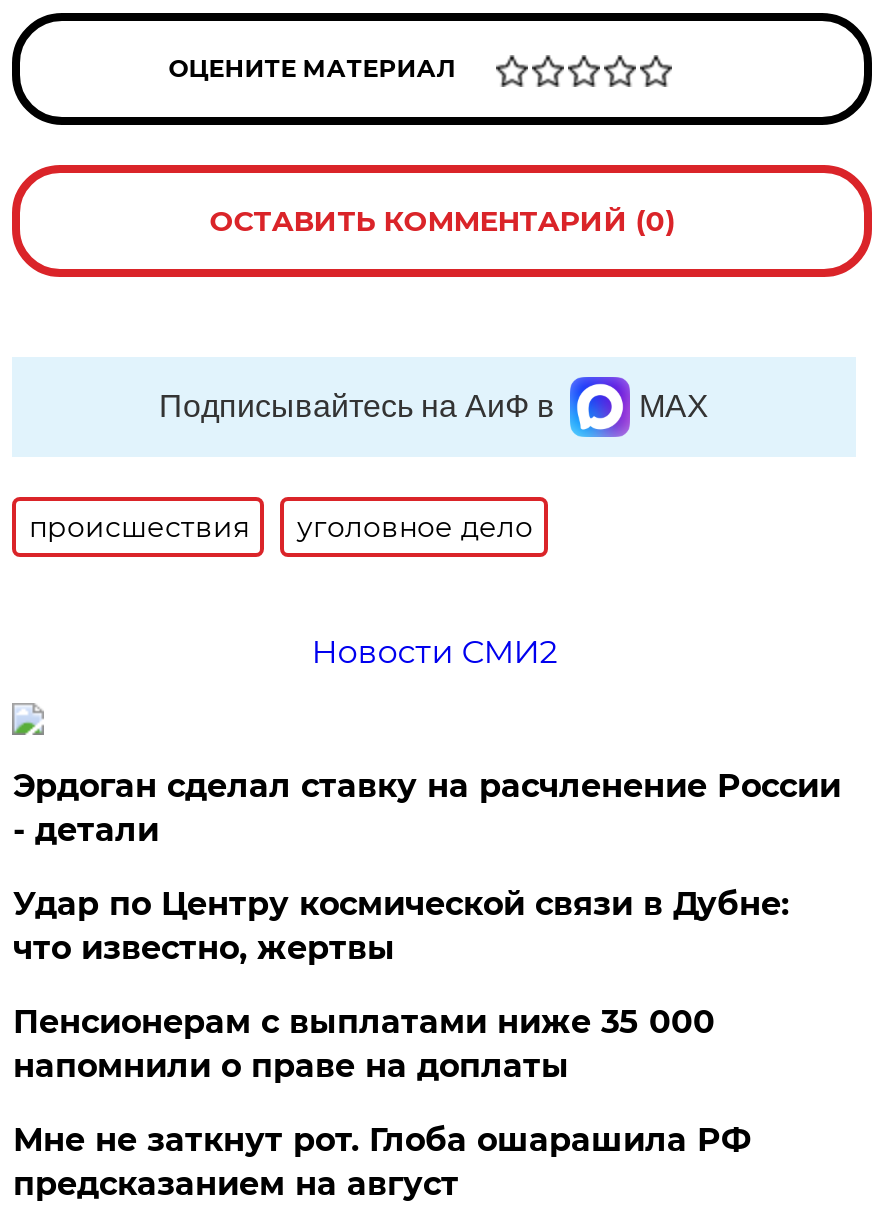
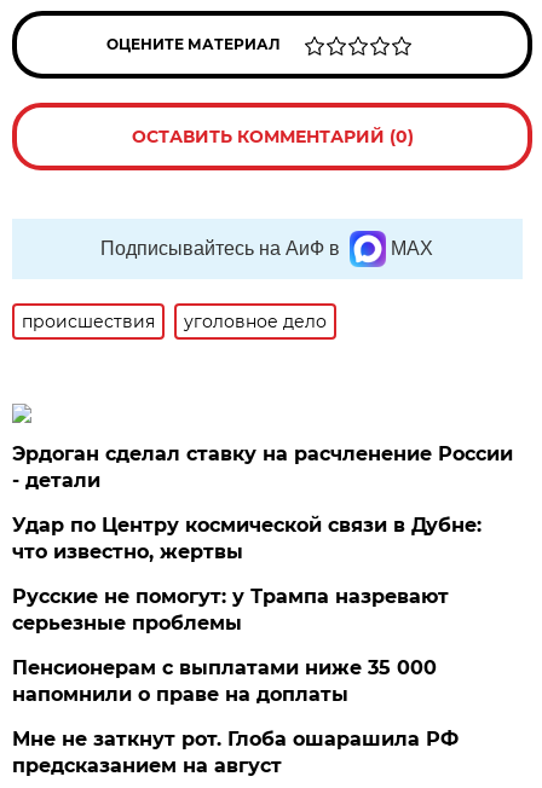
[311,633,557,671] Новости СМИ2 -> none
moved [13,767,841,967] -> [13,442,513,563]: Эрдоган сделал ставку на расчленение России | - детали | Удар по Центру космической связи в Дубне: | что известно, жертвы
none -> [13,585,449,635] Русские не помогут: у Трампа назревают | серьезные проблемы

